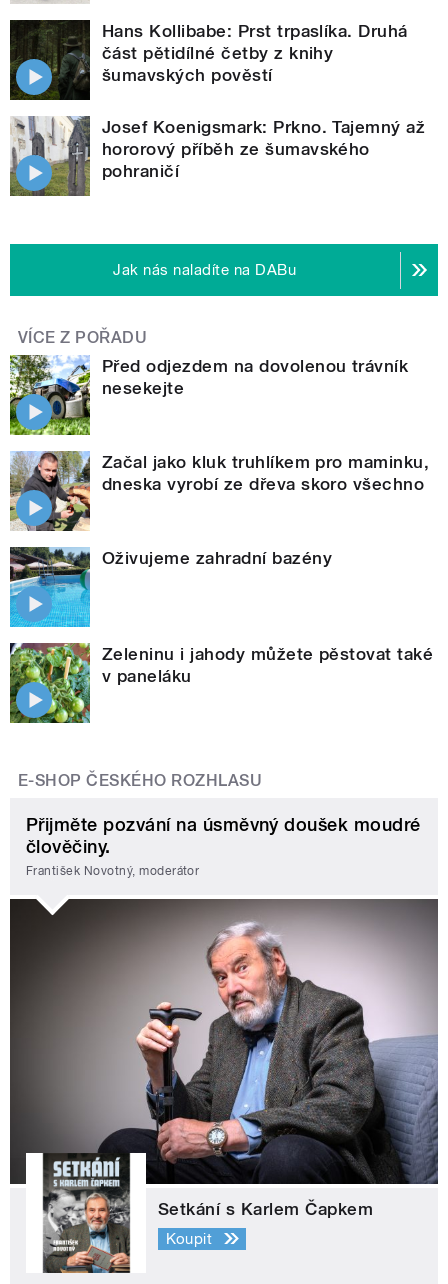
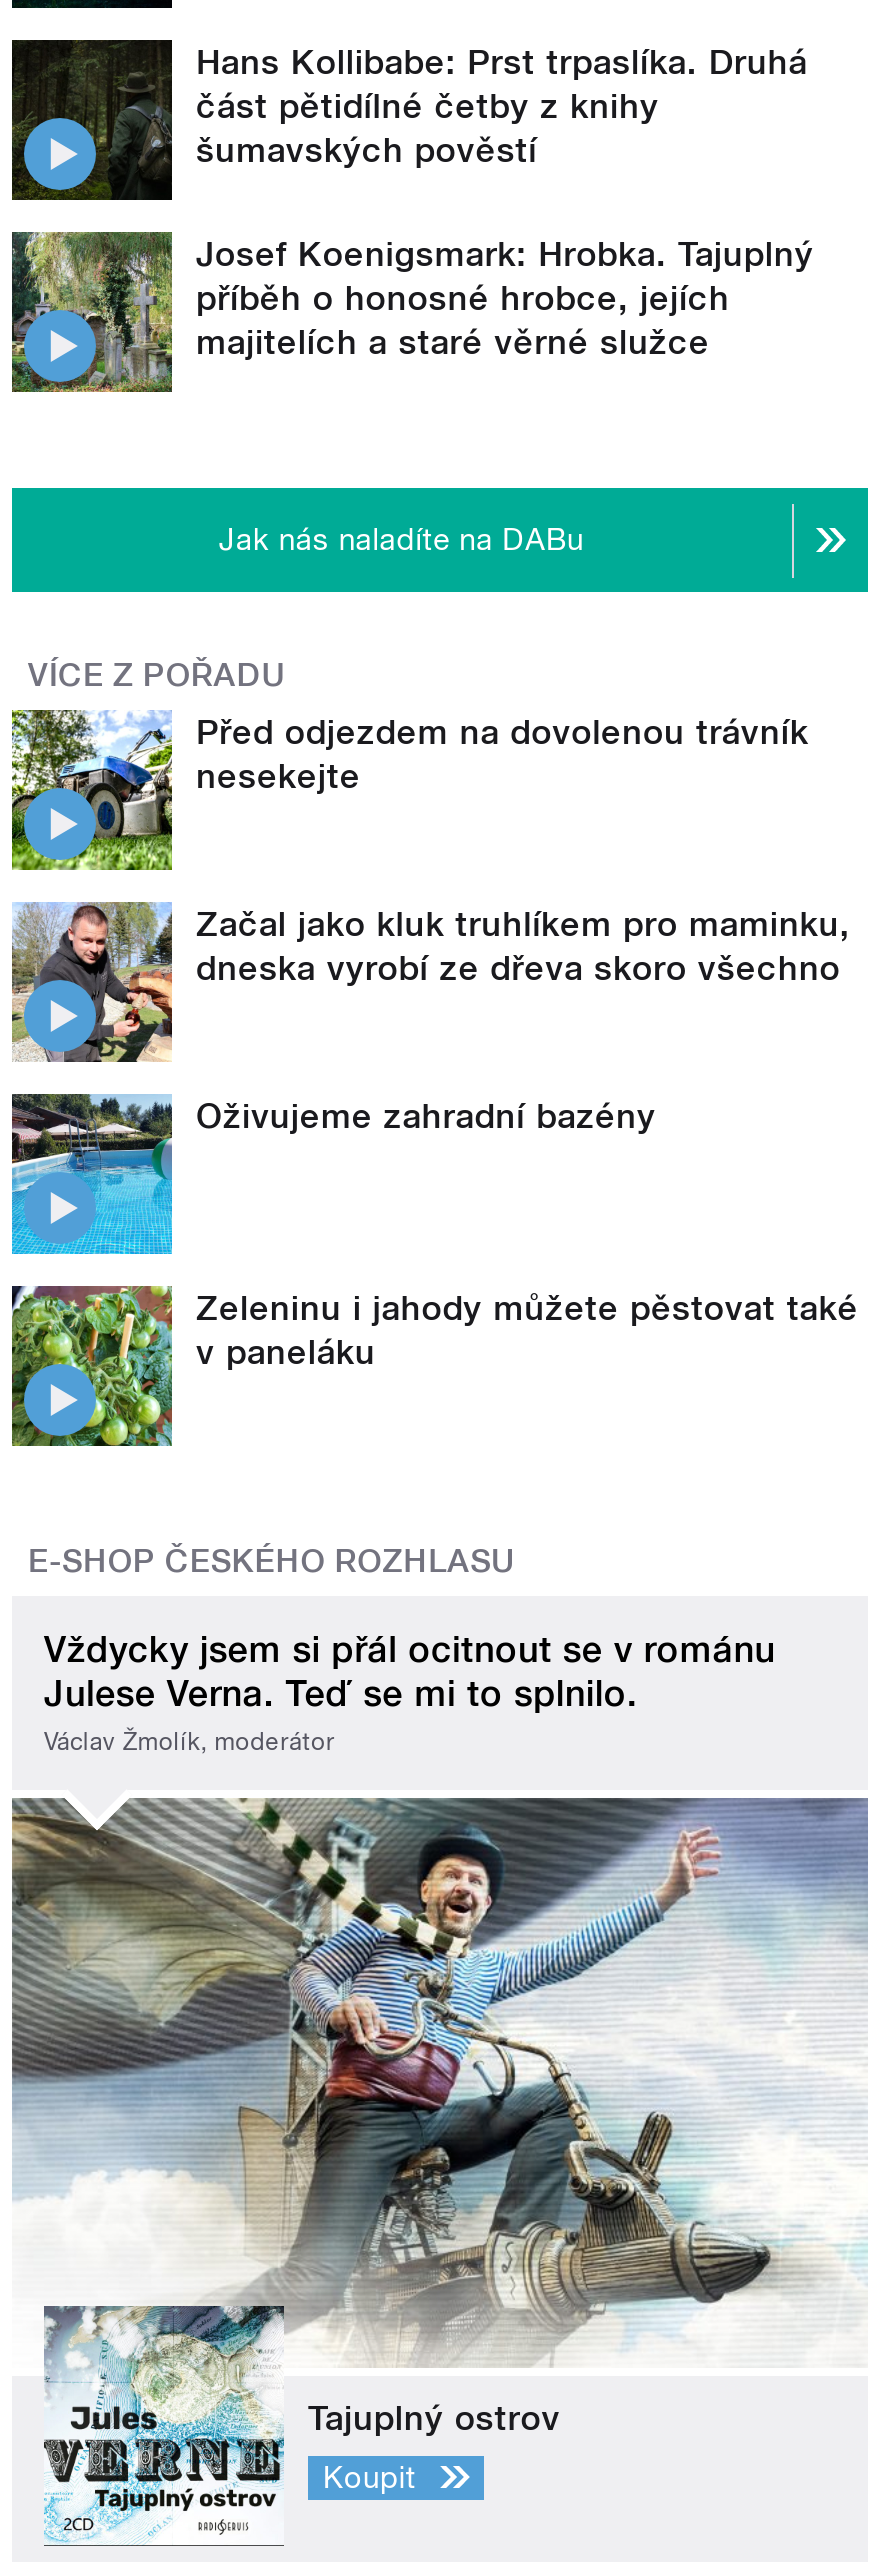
[10,116,425,196] [image] | Josef Koenigsmark: Prkno. Tajemný až | hororový příběh ze šumavského | pohraničí -> [10,230,814,392] [image] | Josef Koenigsmark: Hrobka. Tajuplný | příběh o honosné hrobce, jejích | majitelích a staré věrné služce
[26,814,421,878] Přijměte pozvání na úsměvný doušek moudré | člověčiny. | František Novotný, moderátor -> [44,1629,775,1756] Vždycky jsem si přál ocitnout se v románu | Julese Verna. Teď se mi to splnilo. | Václav Žmolík, moderátor
[9,898,439,1274] [image] | Setkání s Karlem Čapkem -> [10,1798,868,2546] [image] | Tajuplný ostrov

